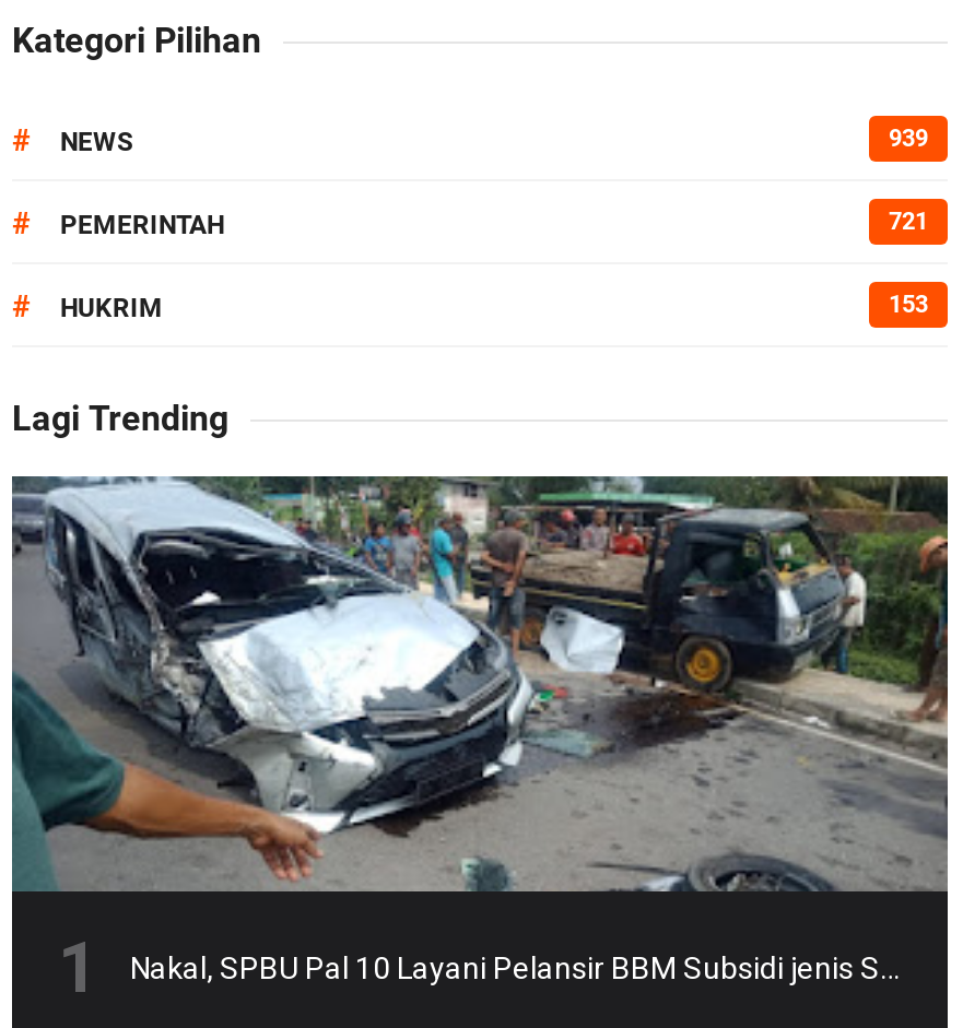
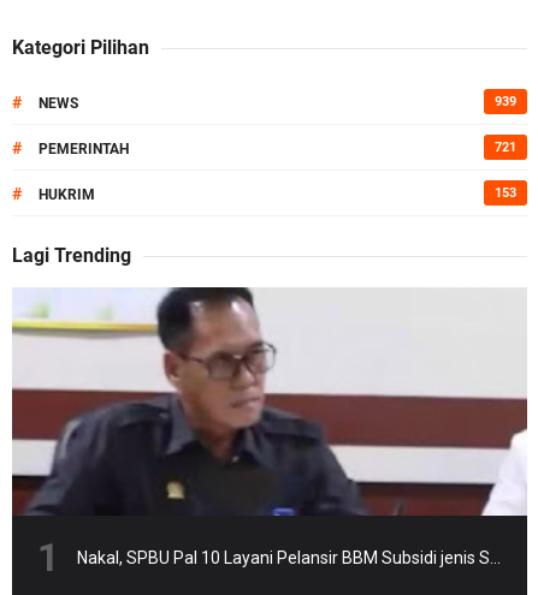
[10,474,950,894] [image] -> [11,287,527,516] [image]

